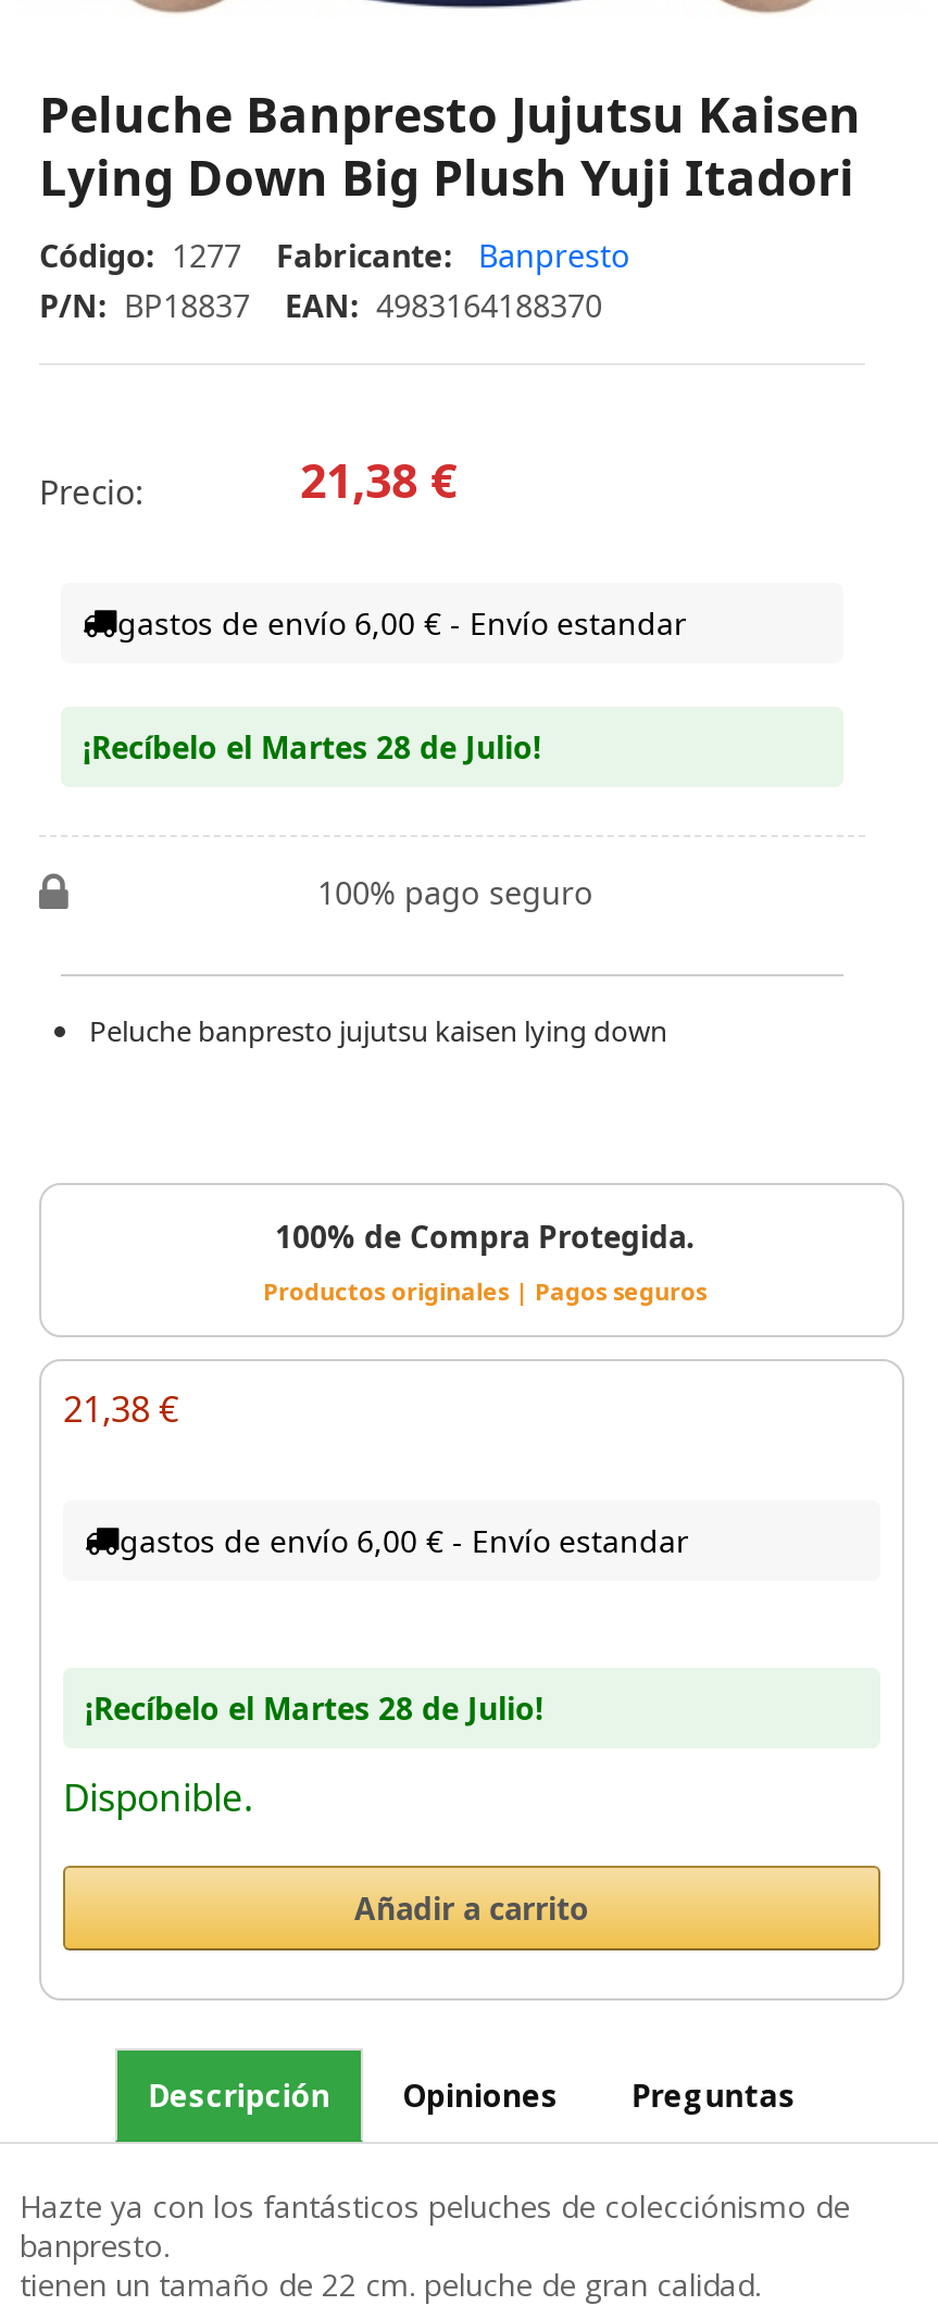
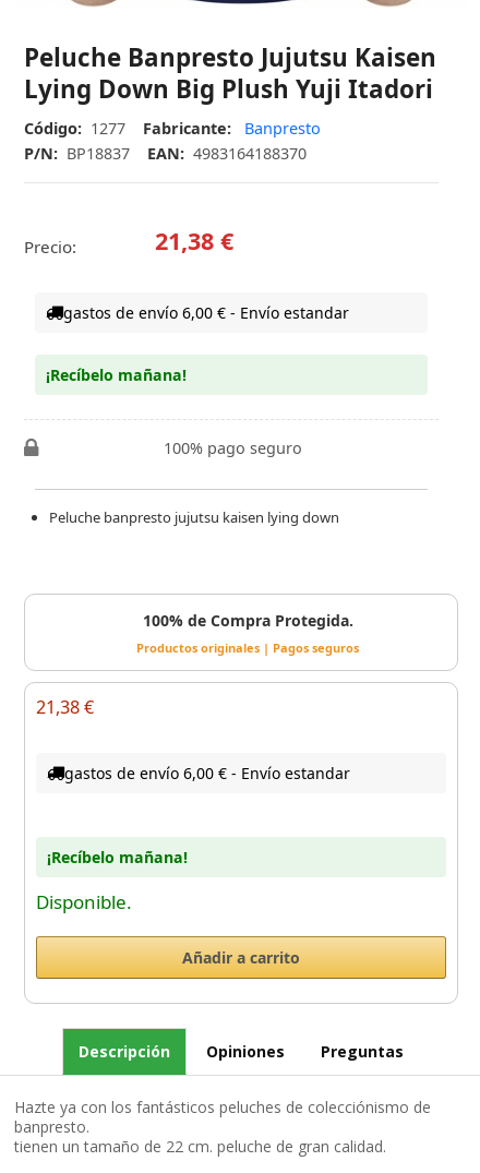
[83,726,541,768] ¡Recíbelo el Martes 28 de Julio! -> [46,364,187,385] ¡Recíbelo mañana!
[85,1687,543,1729] ¡Recíbelo el Martes 28 de Julio! -> [47,847,188,867] ¡Recíbelo mañana!

